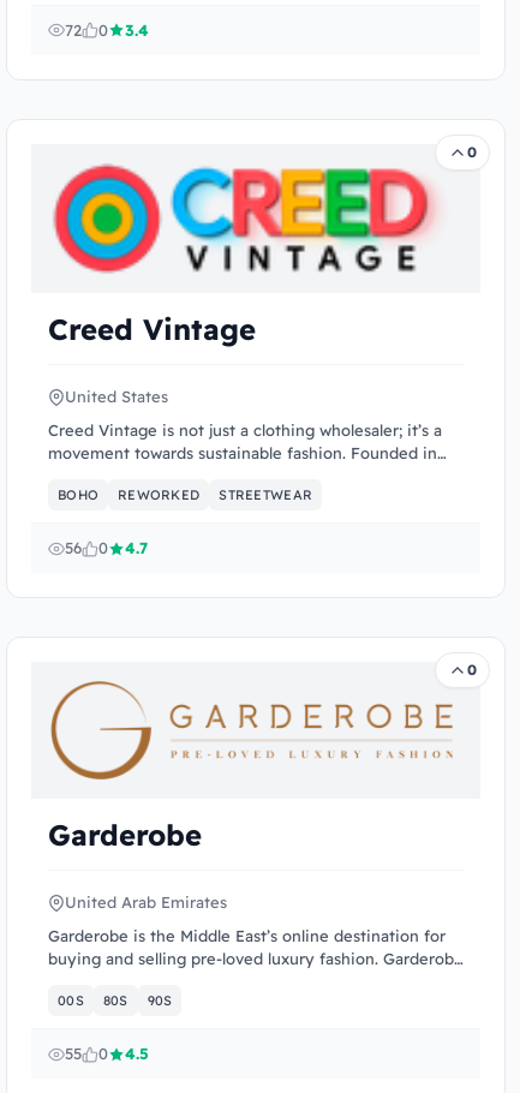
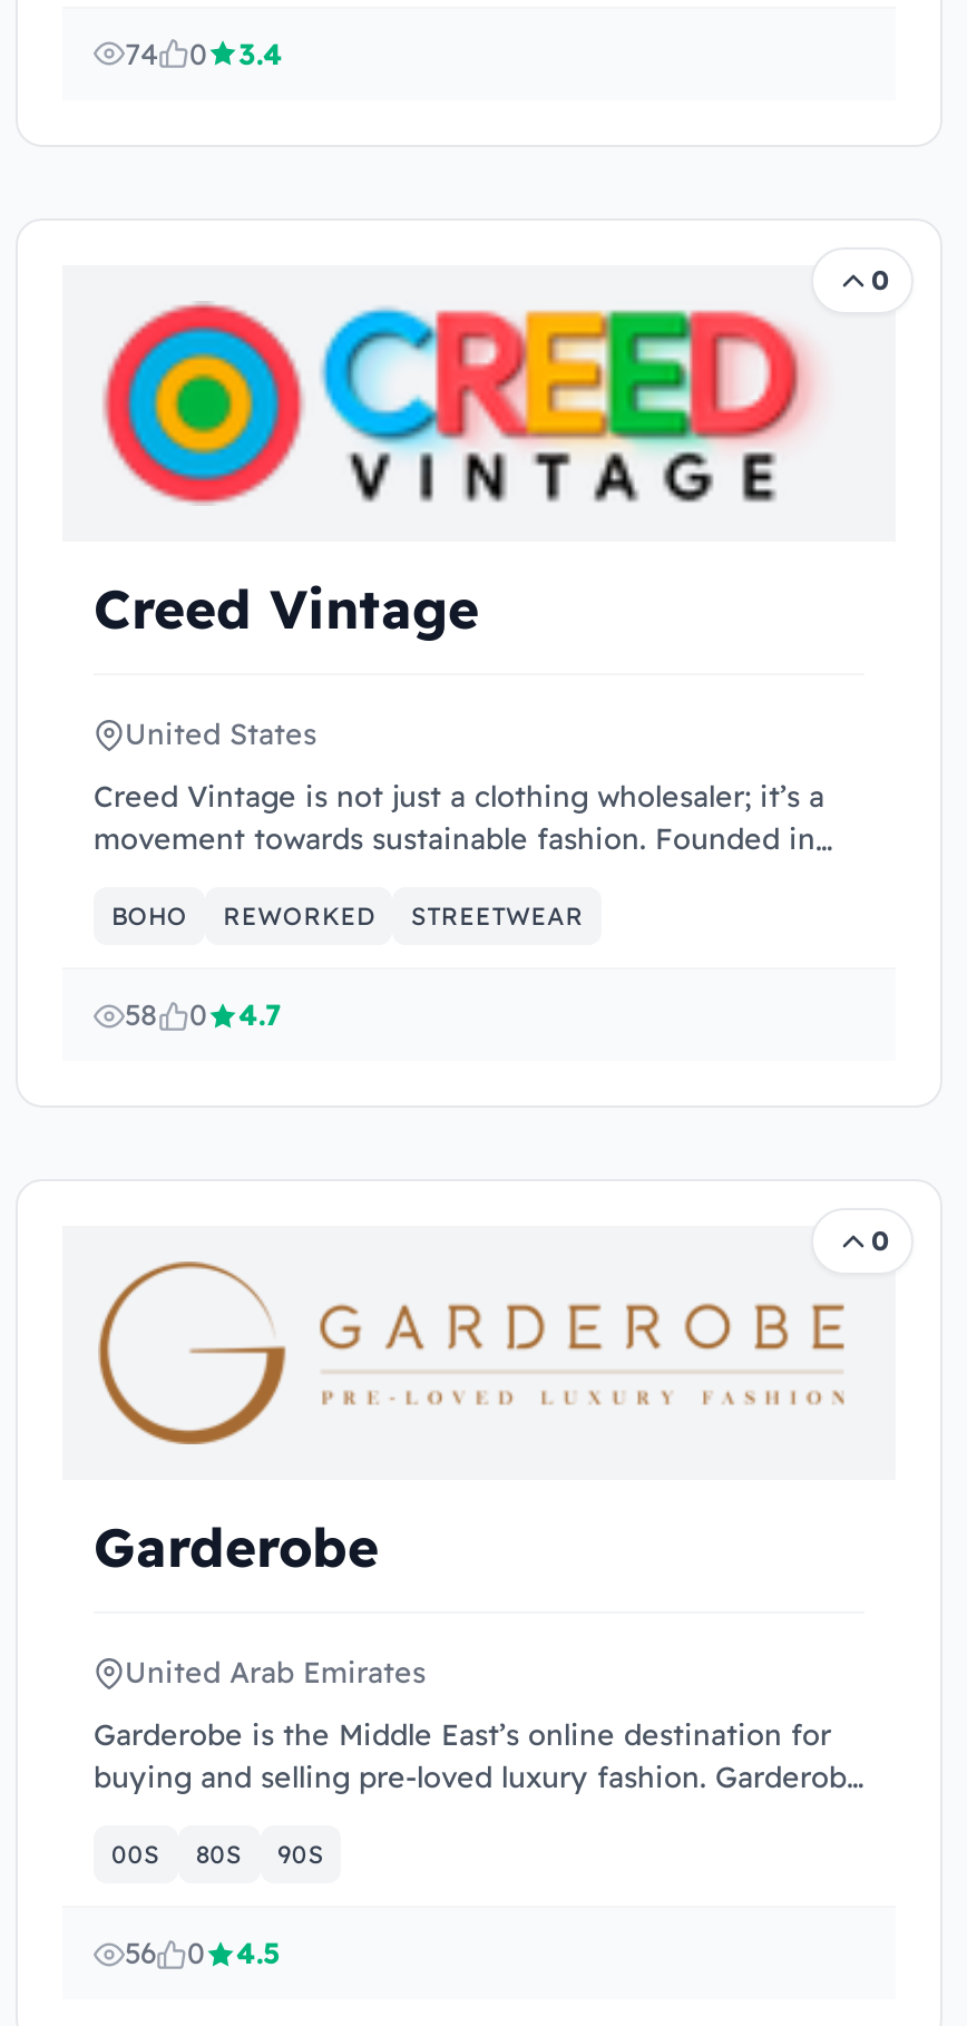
[65,20,149,39] 72 0 3.4 -> [125,35,283,71] 74 0 3.4
[65,538,148,558] 56 0 4.7 -> [125,997,281,1033] 58 0 4.7
[65,1044,149,1063] 55 0 4.5 -> [125,1935,281,1971] 56 0 4.5

